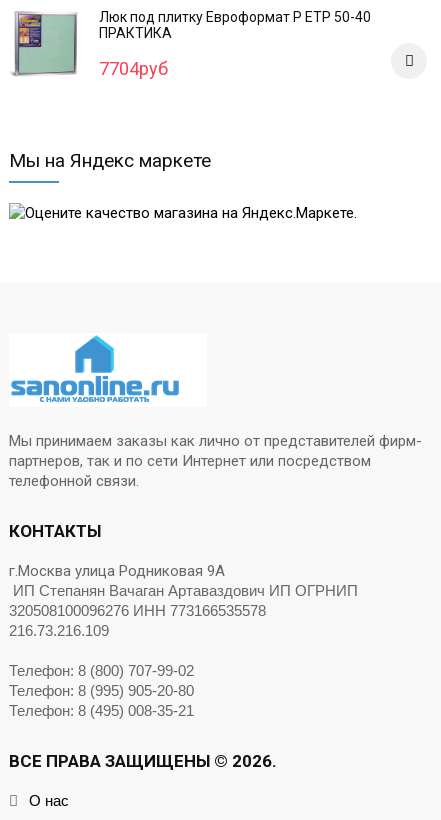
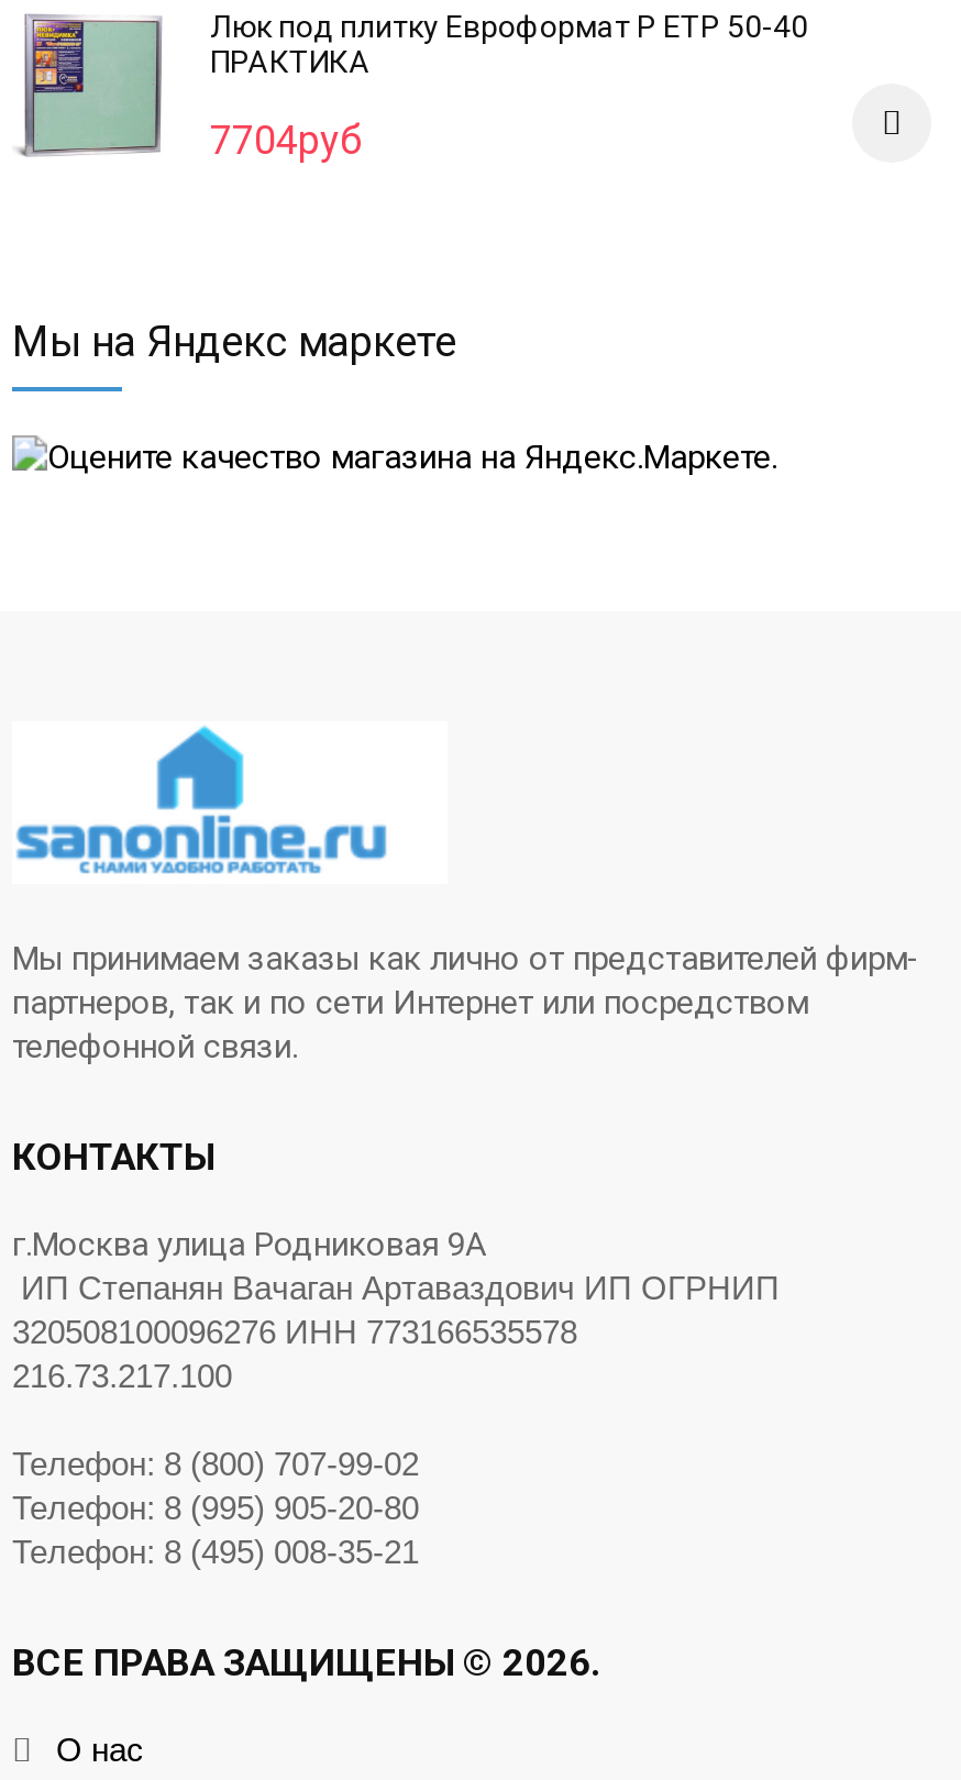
[9,622,109,639] 216.73.216.109 -> [12,1357,232,1395] 216.73.217.100

